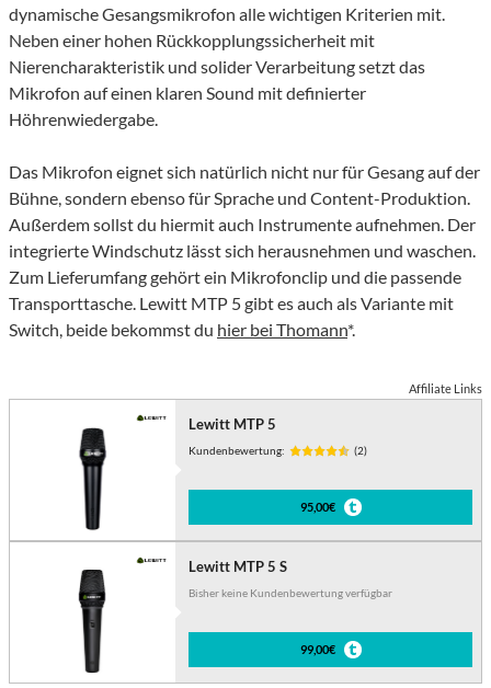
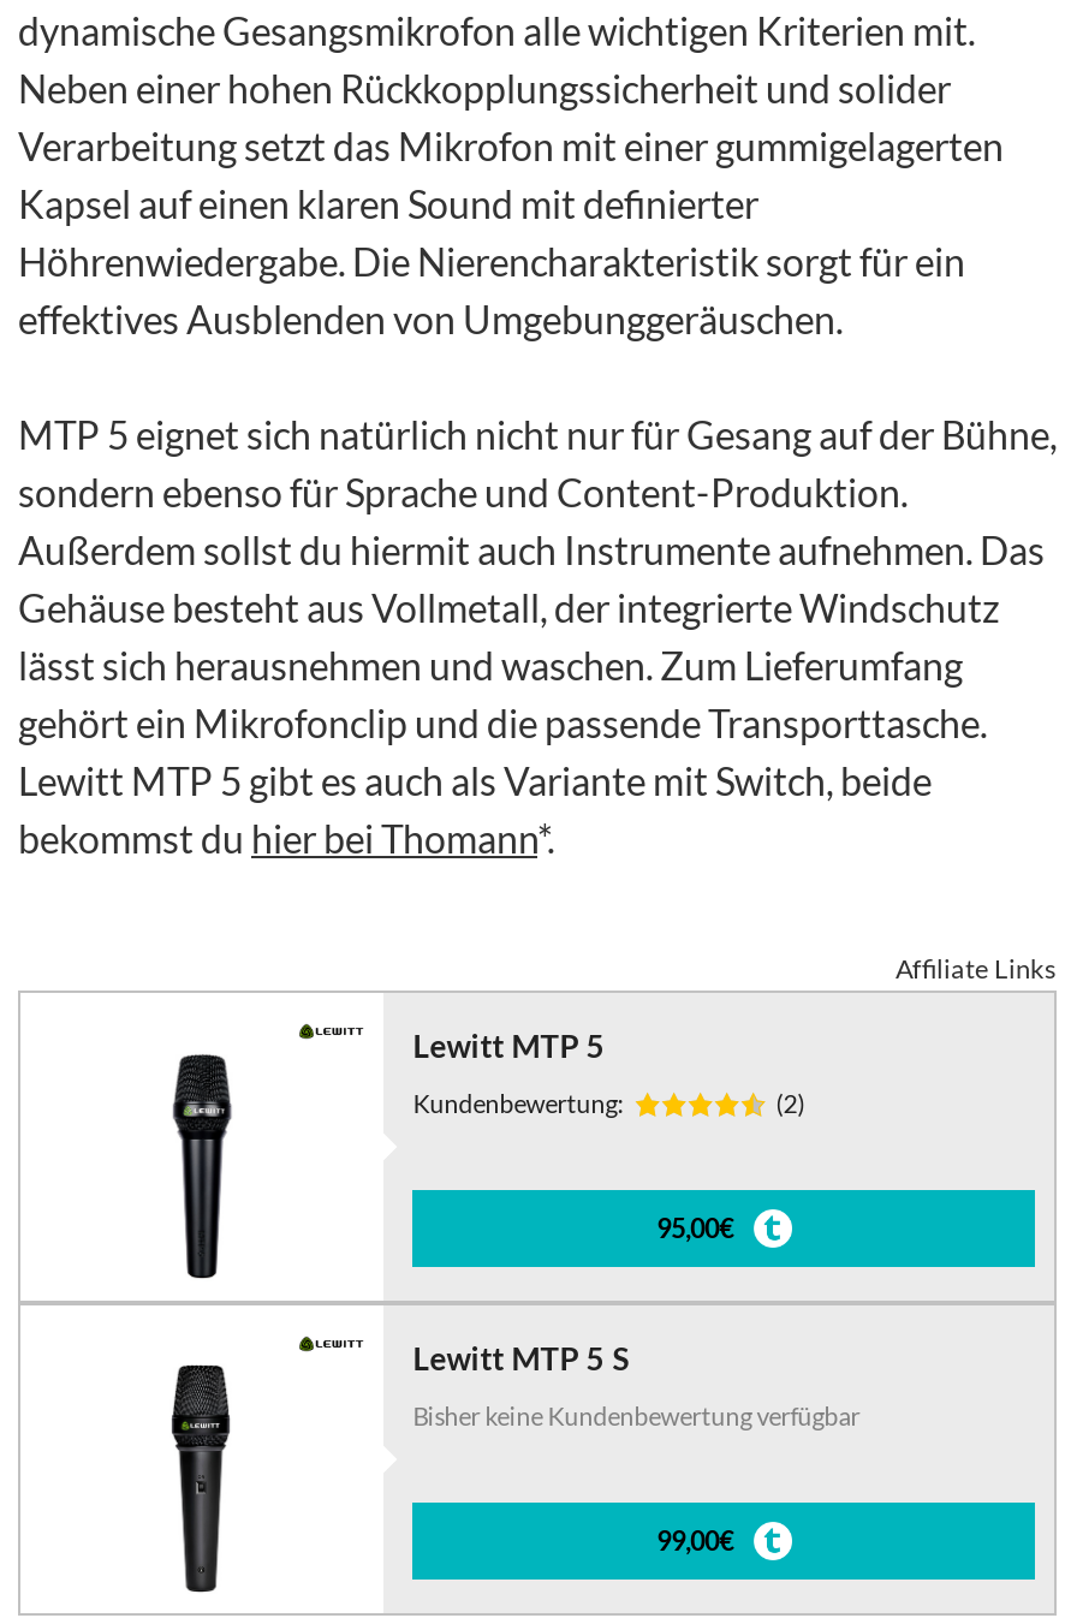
[9,30,425,130] Neben einer hohen Rückkopplungssicherheit mit | Nierencharakteristik und solider Verarbeitung setzt das | Mikrofon auf einen klaren Sound mit definierter | Höhrenwiedergabe. -> [18,66,1004,342] Neben einer hohen Rückkopplungssicherheit und solider | Verarbeitung setzt das Mikrofon mit einer gummigelagerten | Kapsel auf einen klaren Sound mit definierter | Höhrenwiedergabe. Die Nierencharakteristik sorgt für ein | effektives Ausblenden von Umgebunggeräuschen.
[9,161,480,340] Das Mikrofon eignet sich natürlich nicht nur für Gesang auf der | Bühne, sondern ebenso für Sprache und Content-Produktion. | Außerdem sollst du hiermit auch Instrumente aufnehmen. Der | integrierte Windschutz lässt sich herausnehmen und waschen. | Zum Lieferumfang gehört ein Mikrofonclip und die passende | Transporttasche. Lewitt MTP 5 gibt es auch als Variante mit | Switch, beide bekommst du hier bei Thomann*. -> [18,412,1057,862] MTP 5 eignet sich natürlich nicht nur für Gesang auf der Bühne, | sondern ebenso für Sprache und Content-Produktion. | Außerdem sollst du hiermit auch Instrumente aufnehmen. Das | Gehäuse besteht aus Vollmetall, der integrierte Windschutz | lässt sich herausnehmen und waschen. Zum Lieferumfang | gehört ein Mikrofonclip und die passende Transporttasche. | Lewitt MTP 5 gibt es auch als Variante mit Switch, beide | bekommst du hier bei Thomann*.

